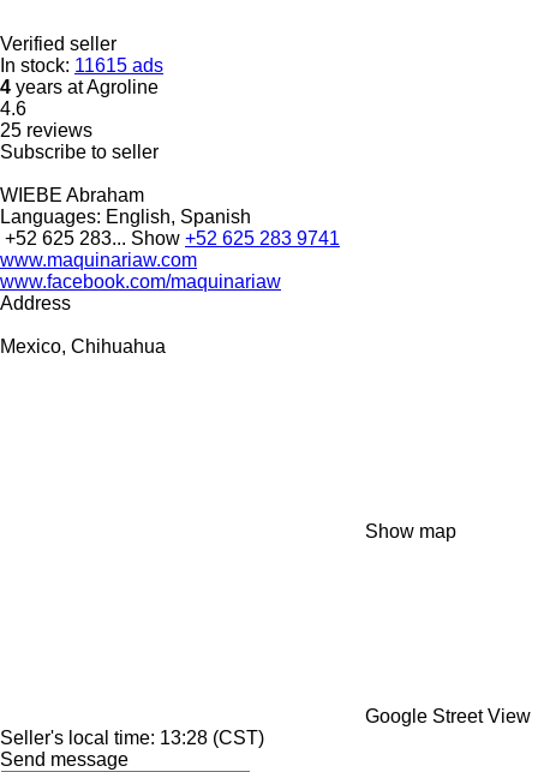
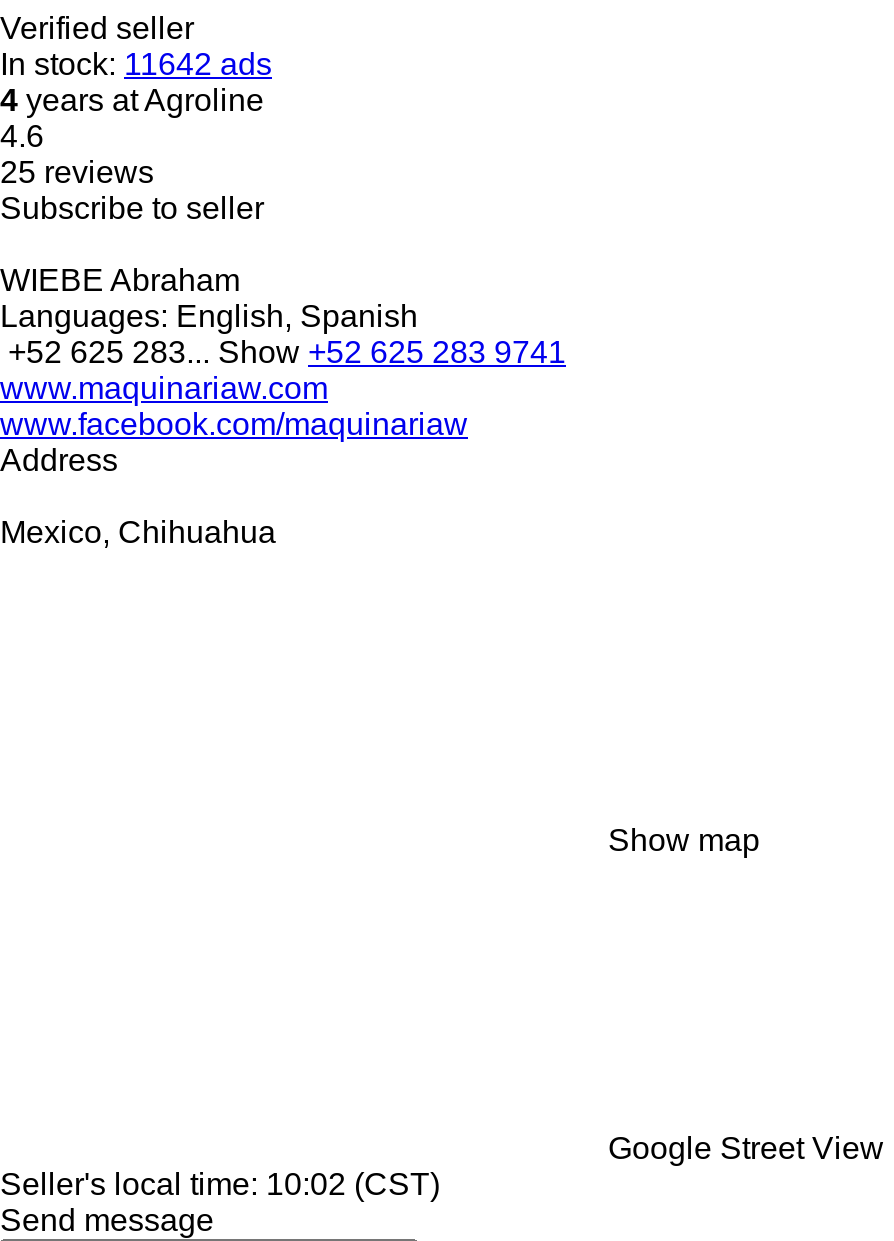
[0,55,163,75] In stock: 11615 ads -> [0,46,272,80] In stock: 11642 ads
[0,727,264,747] Seller's local time: 13:28 (CST) -> [0,1166,440,1200] Seller's local time: 10:02 (CST)

